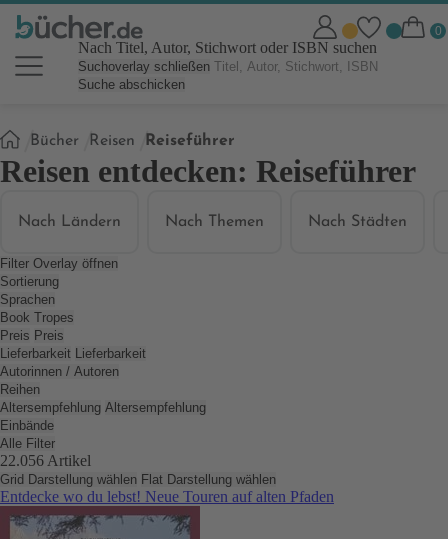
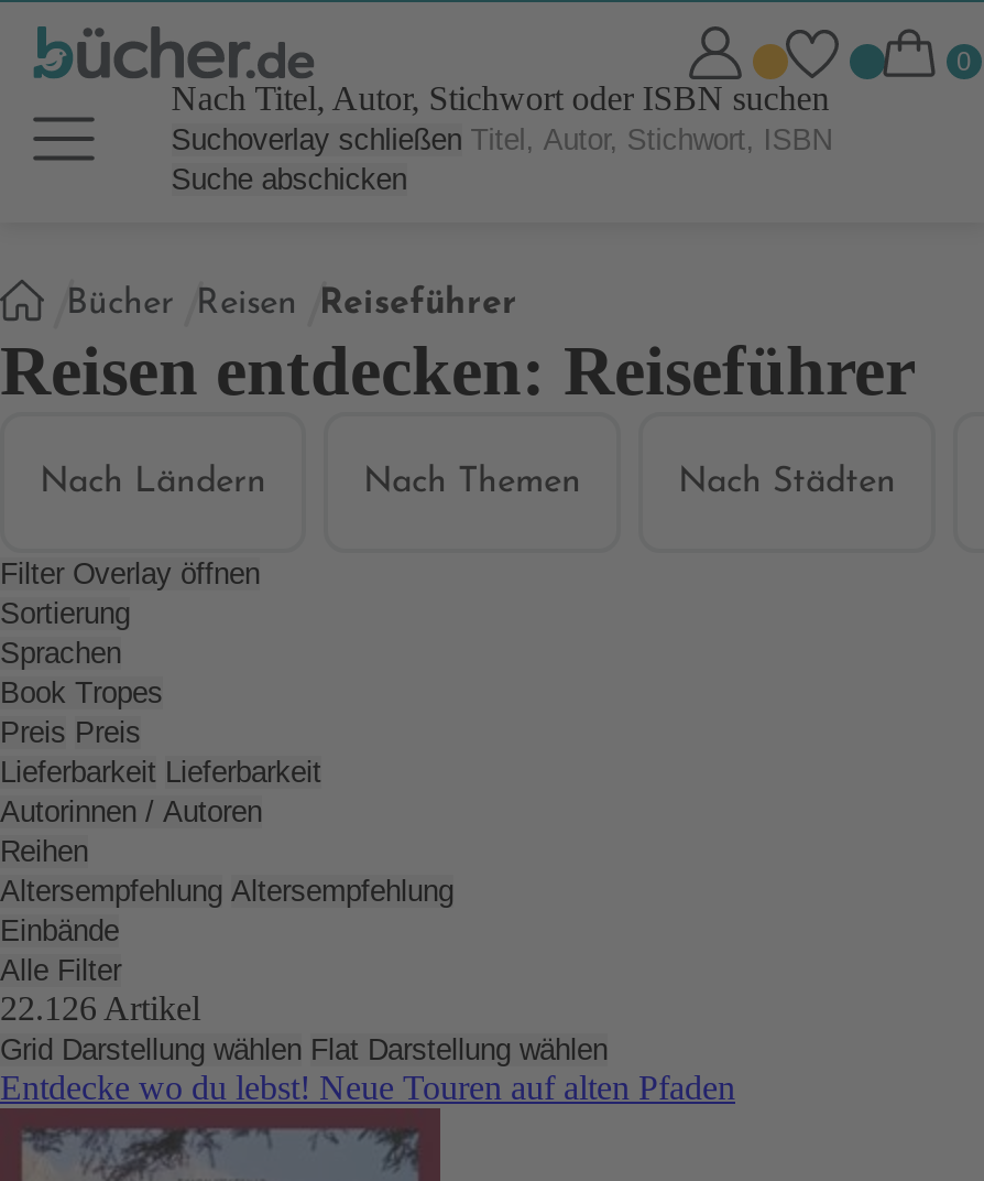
[0,452,91,469] 22.056 Artikel -> [0,989,200,1027] 22.126 Artikel

